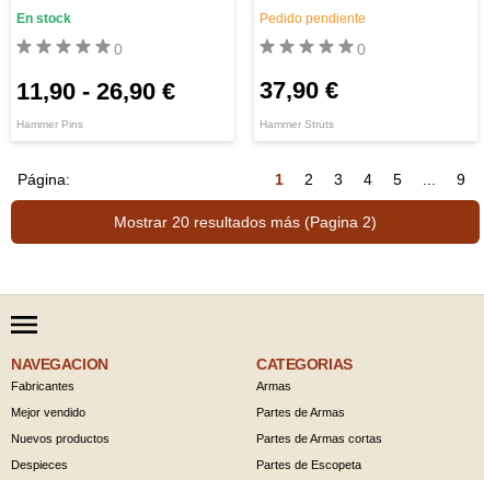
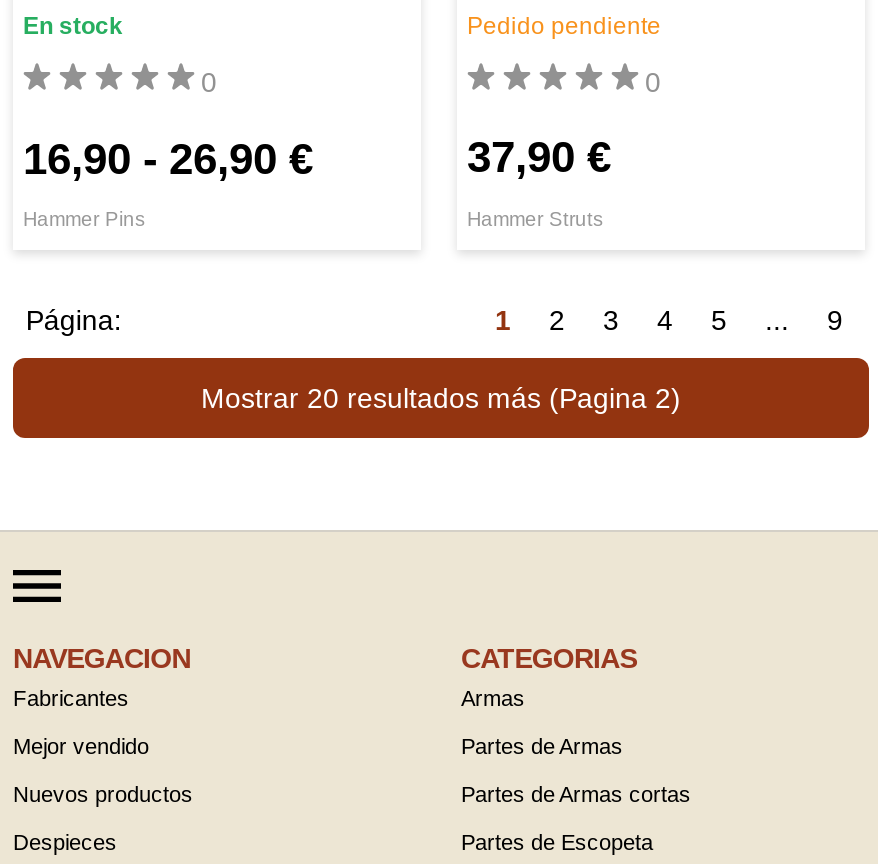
[16,78,175,105] 11,90 - 26,90 € -> [23,134,313,184] 16,90 - 26,90 €

